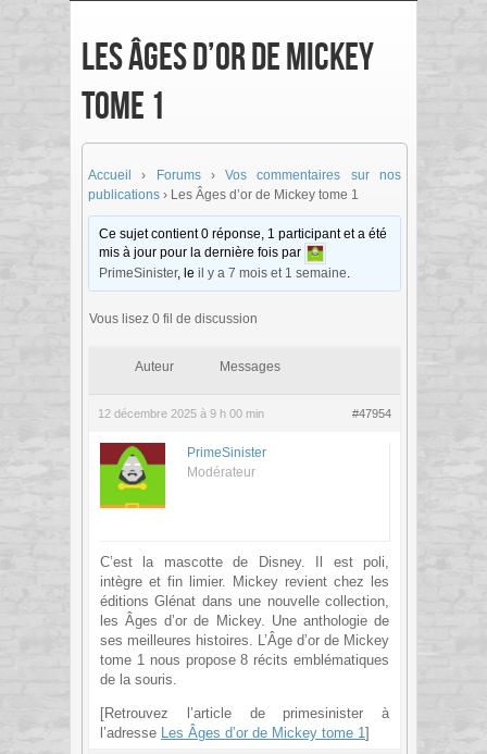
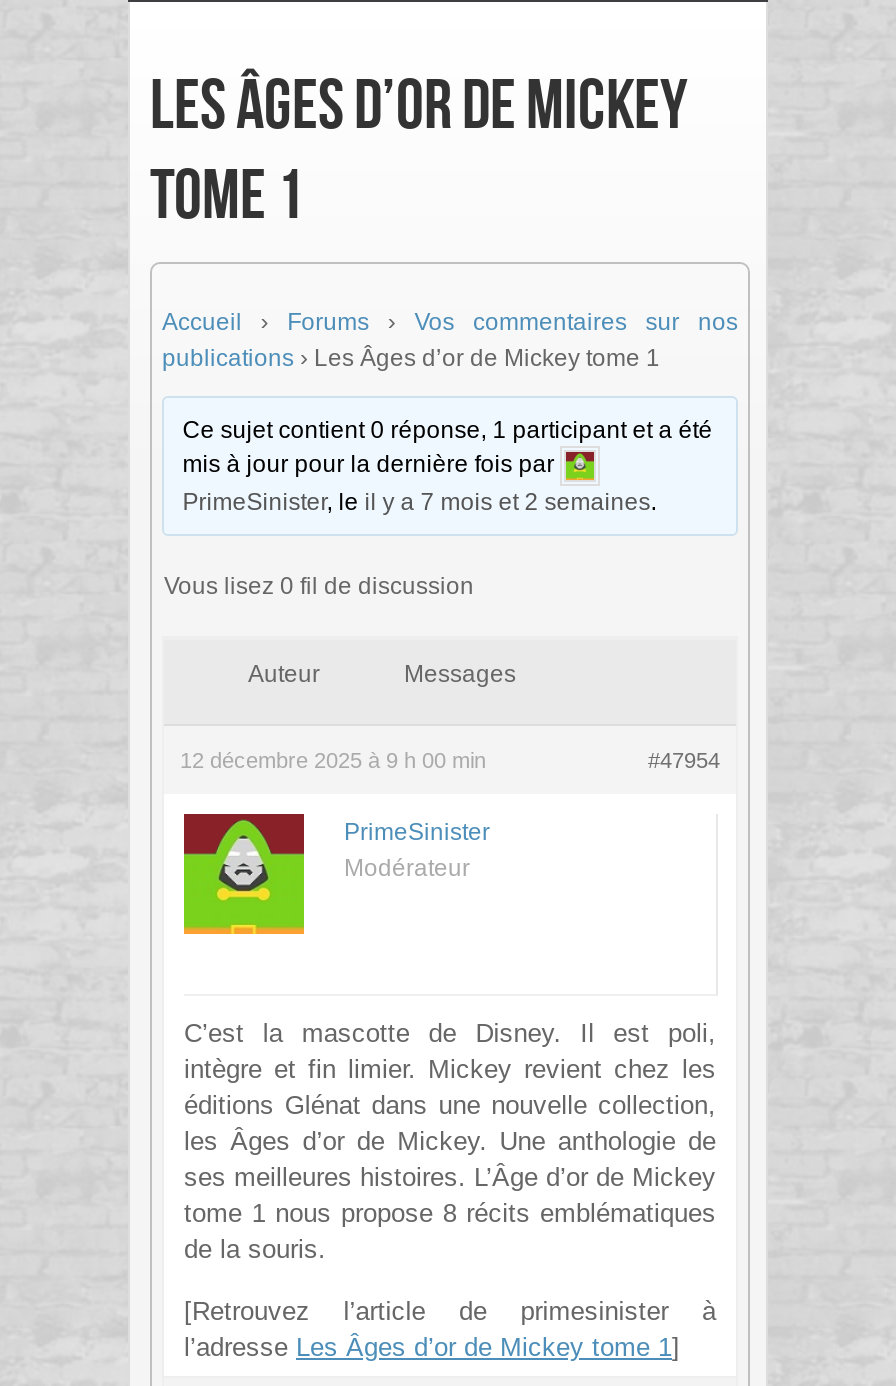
[99,266,350,281] PrimeSinister, le il y a 7 mois et 1 semaine. -> [182,489,656,517] PrimeSinister, le il y a 7 mois et 2 semaines.

